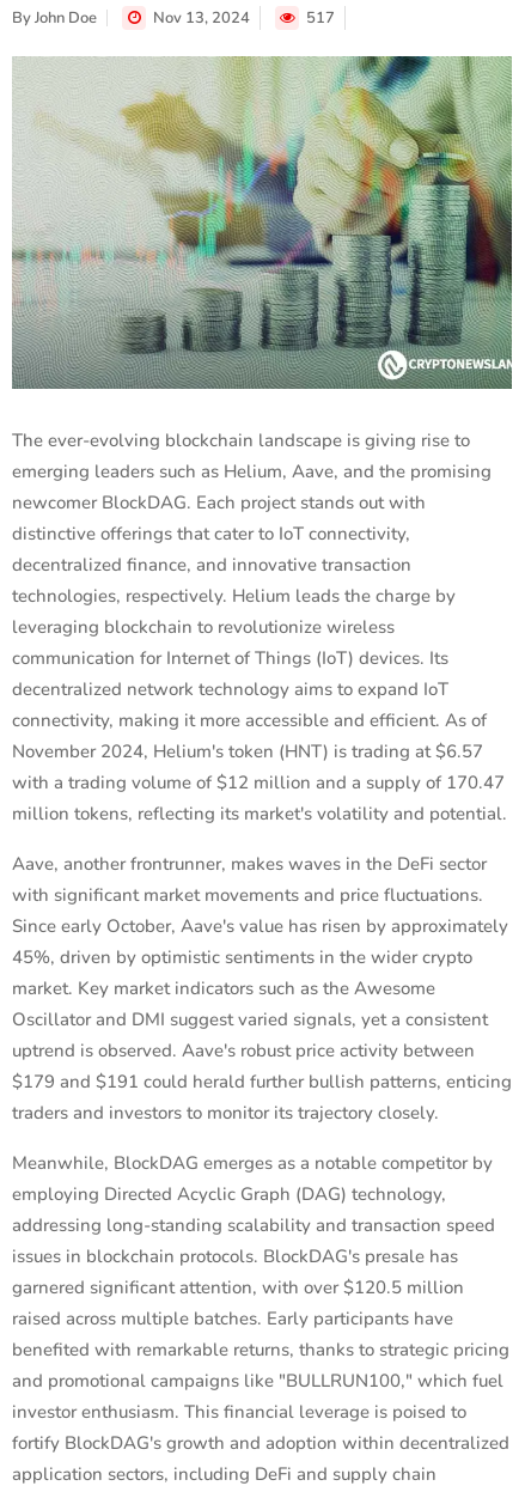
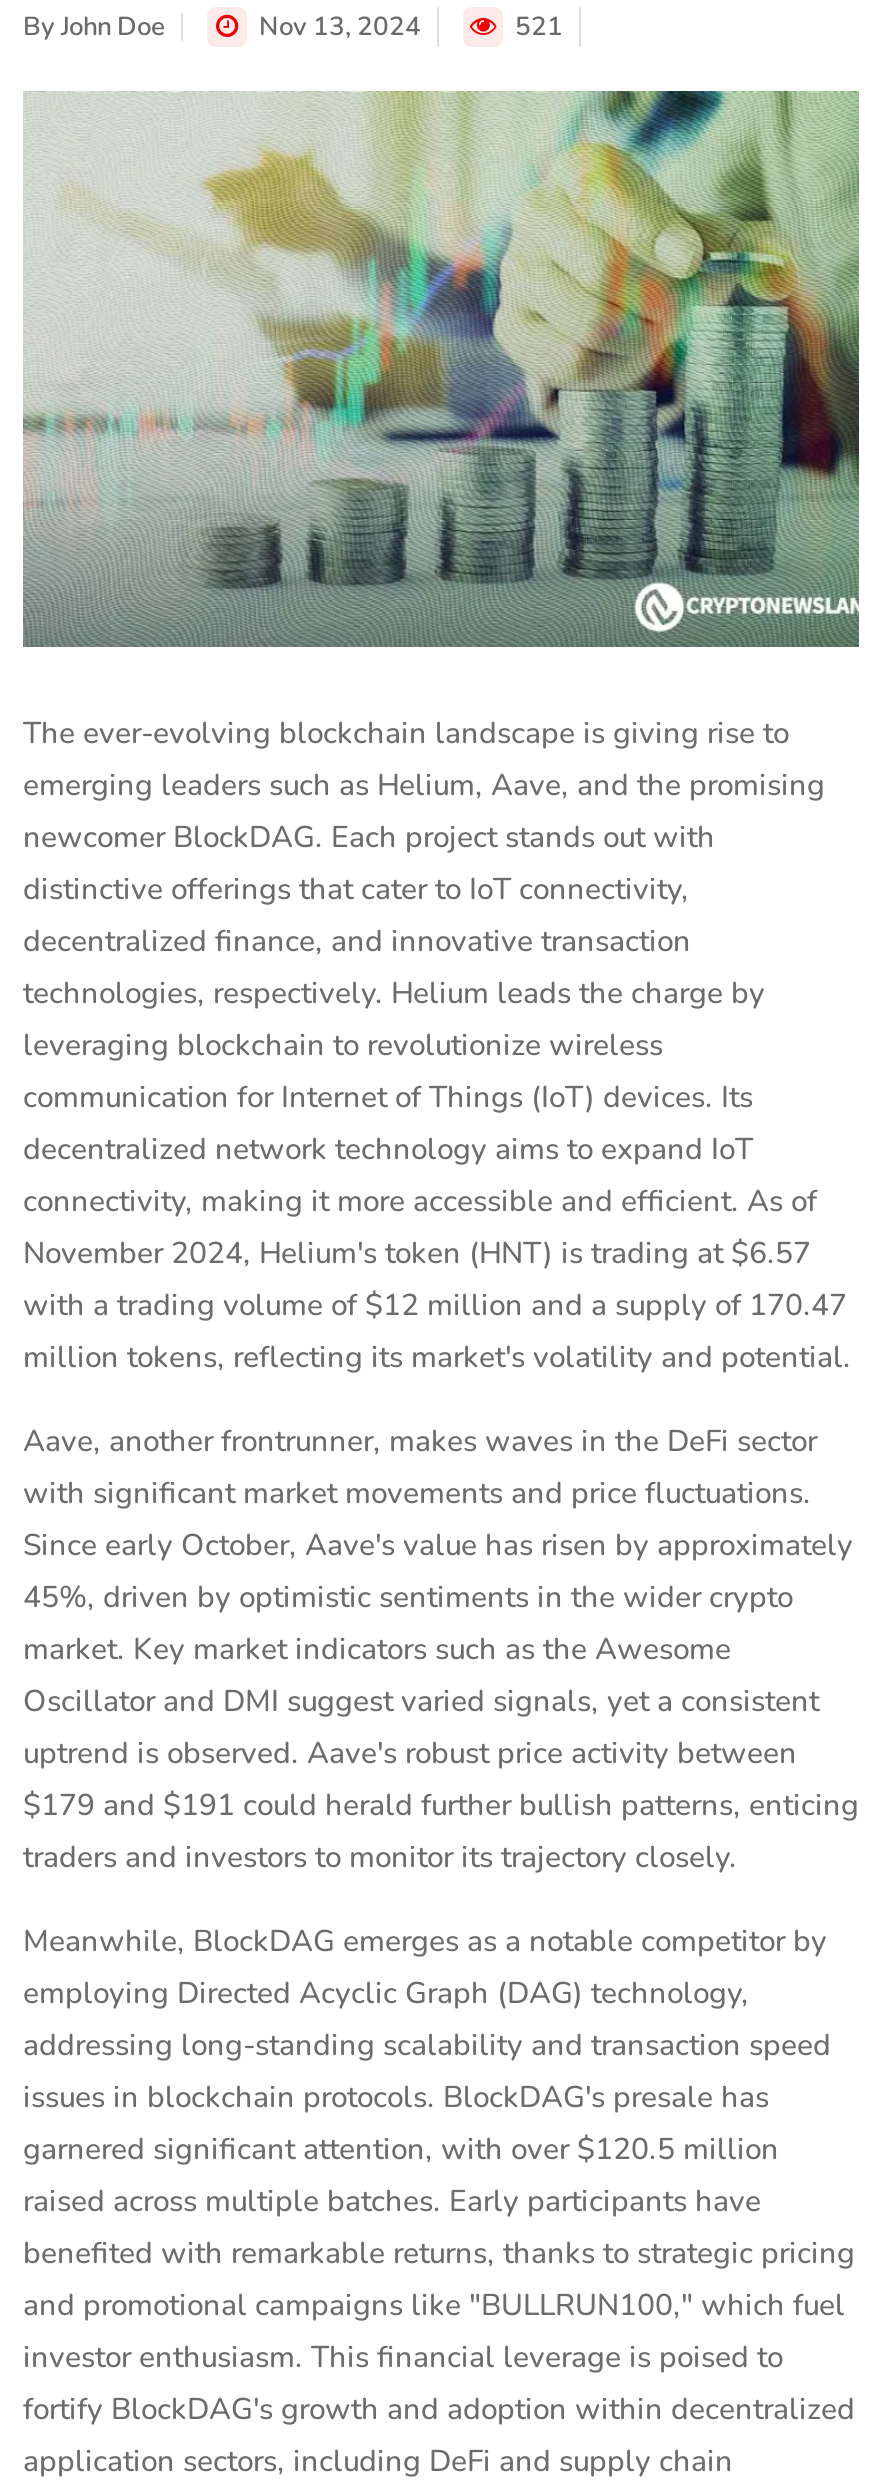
[303,7,335,29] 517 -> [509,9,563,45] 521

